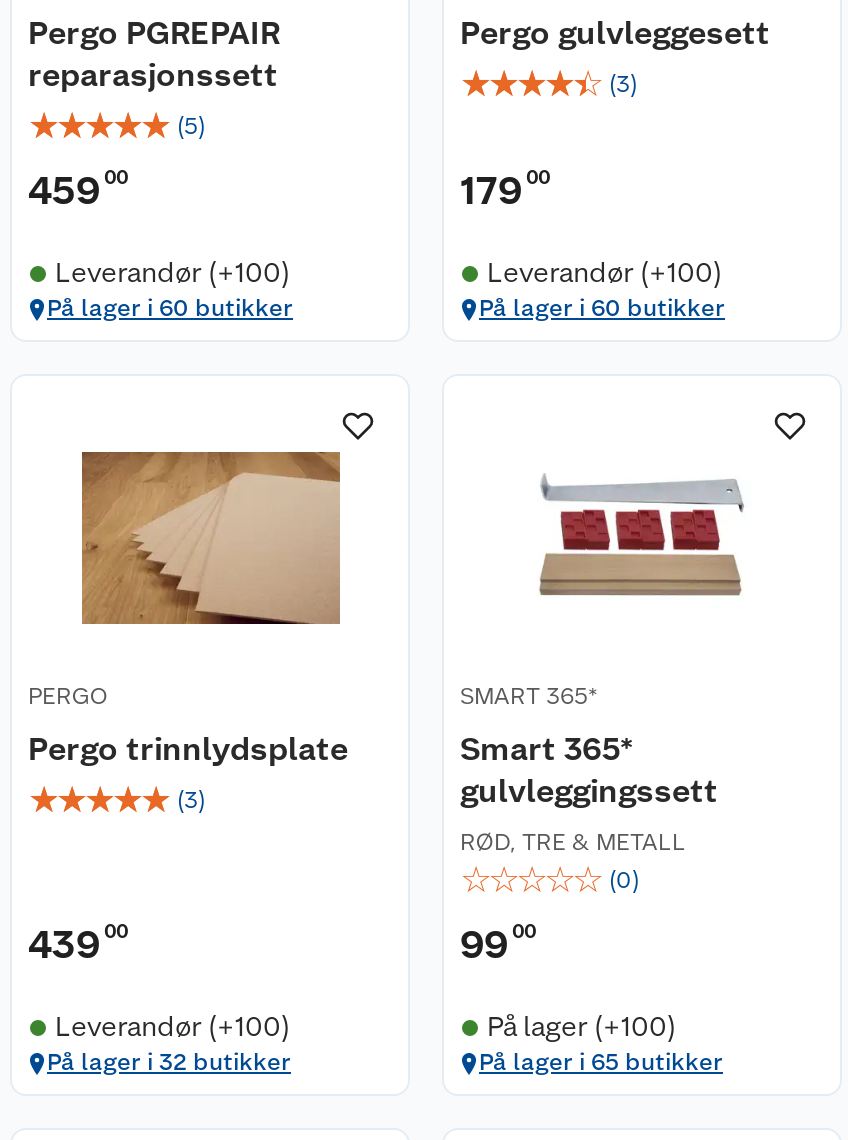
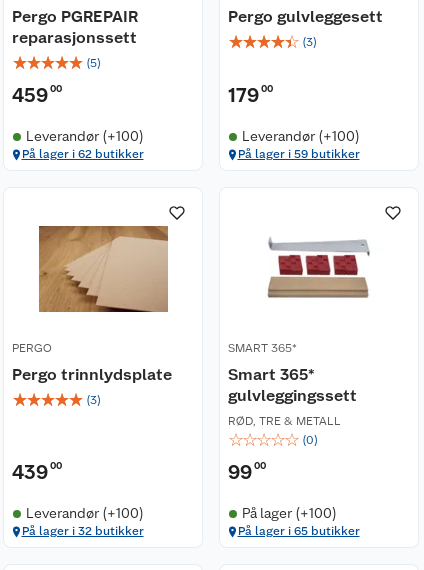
[47,294,293,322] På lager i 60 butikker -> [21,147,143,161] På lager i 62 butikker
[479,294,725,322] På lager i 60 butikker -> [237,147,359,161] På lager i 59 butikker

